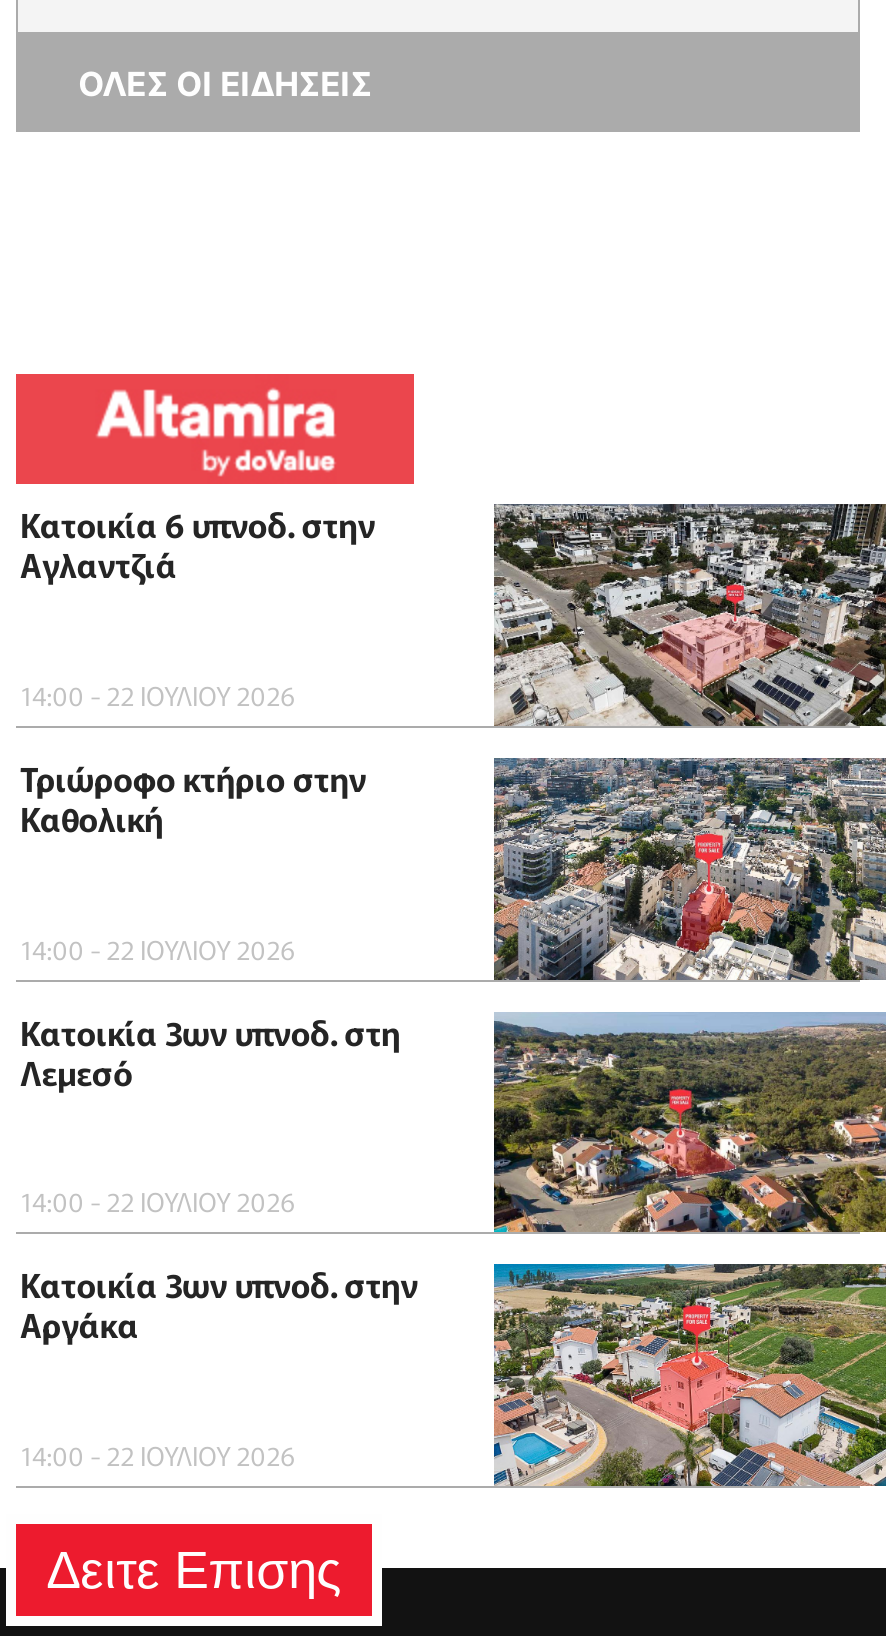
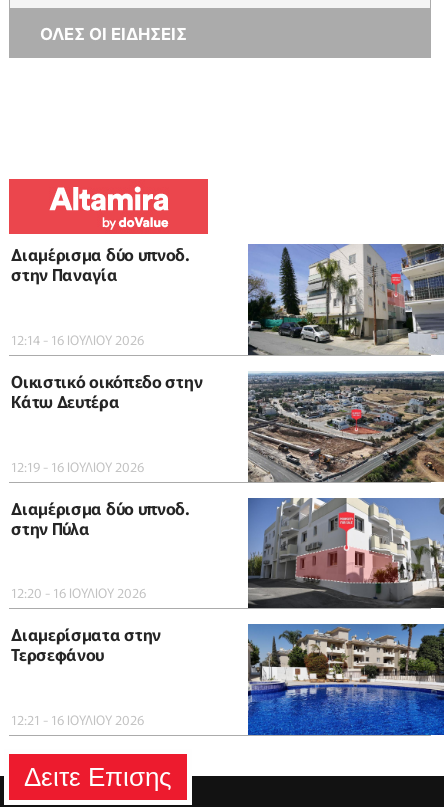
[20,499,375,587] Κατοικία 6 υπνοδ. στην | Αγλαντζιά -> [11,242,189,286] Διαμέρισμα δύο υπνοδ. | στην Παναγία
[492,502,880,728] [image] -> [247,243,441,356] [image]
[20,675,294,713] 14:00 - 22 ΙΟΥΛΙΟΥ 2026 -> [11,330,144,349] 12:14 - 16 ΙΟΥΛΙΟΥ 2026
[20,753,366,841] Τριώροφο κτήριο στην | Καθολική -> [11,369,202,413] Οικιστικό οικόπεδο στην | Κάτω Δευτέρα
[494,758,880,982] [image] -> [248,371,441,483] [image]
[20,929,294,967] 14:00 - 22 ΙΟΥΛΙΟΥ 2026 -> [11,457,144,476] 12:19 - 16 ΙΟΥΛΙΟΥ 2026
[20,1007,400,1095] Κατοικία 3ων υπνοδ. στη | Λεμεσό -> [11,496,189,540] Διαμέρισμα δύο υπνοδ. | στην Πύλα
[492,1012,880,1234] [image] -> [247,498,441,609] [image]
[20,1183,294,1221] 14:00 - 22 ΙΟΥΛΙΟΥ 2026 -> [11,583,146,602] 12:20 - 16 ΙΟΥΛΙΟΥ 2026
[20,1261,418,1349] Κατοικία 3ων υπνοδ. στην | Αργάκα -> [11,622,161,666] Διαμερίσματα στην | Τερσεφάνου
[492,1262,880,1488] [image] -> [247,623,441,736] [image]
[20,1437,294,1475] 14:00 - 22 ΙΟΥΛΙΟΥ 2026 -> [11,710,144,729] 12:21 - 16 ΙΟΥΛΙΟΥ 2026

